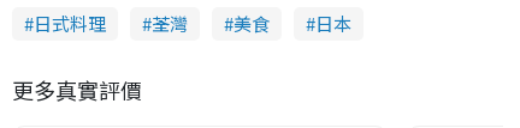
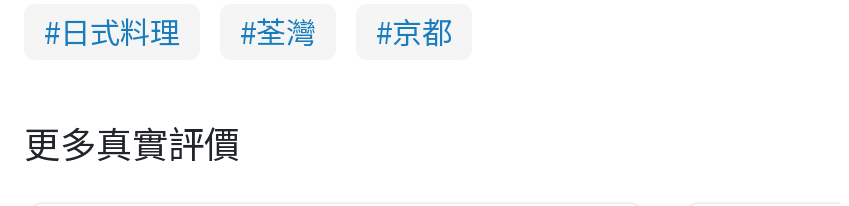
[234,11,351,36] 美食 | 日本 -> [392,10,452,52] 京都

